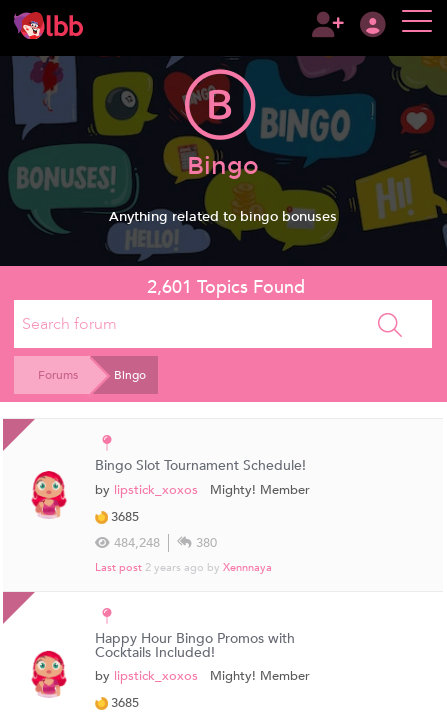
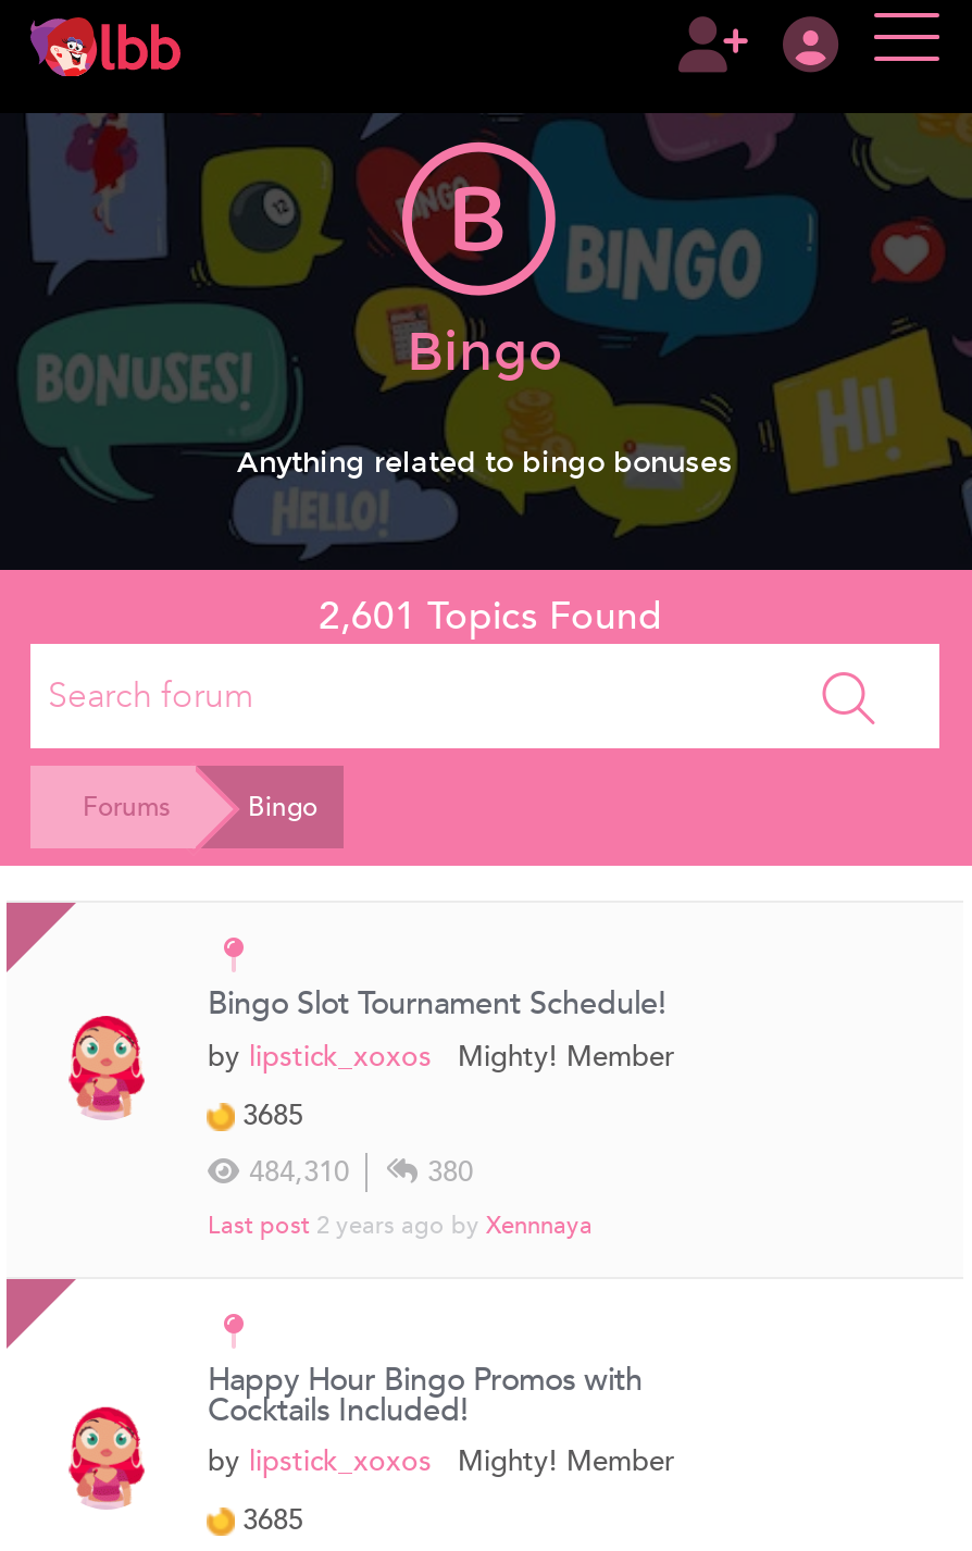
[110,534,217,552] 484,248 380 -> [240,1152,473,1192] 484,310 380

